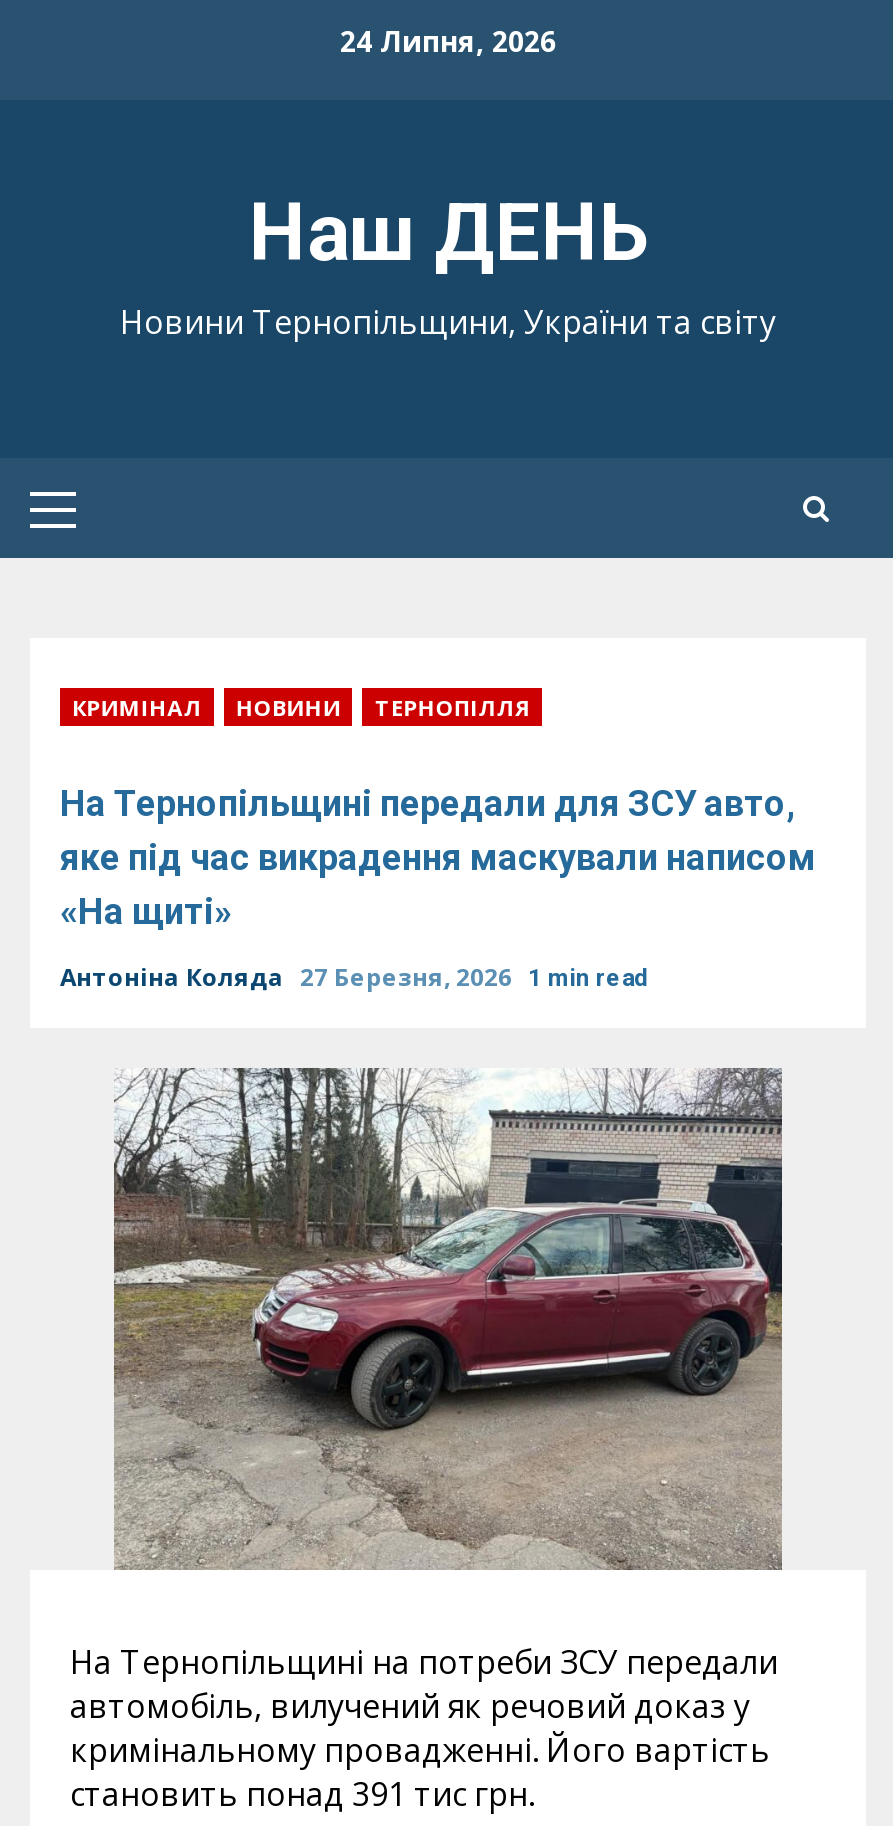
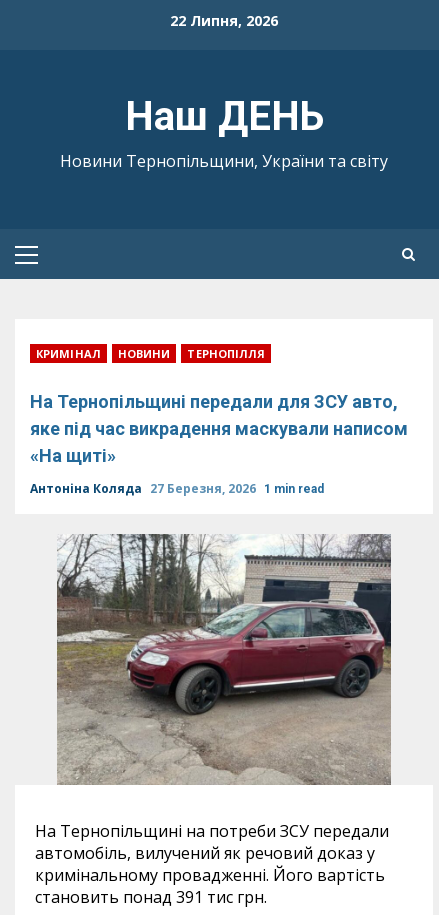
[340,22,556,60] 24 Липня, 2026 -> [170,11,278,30] 22 Липня, 2026

